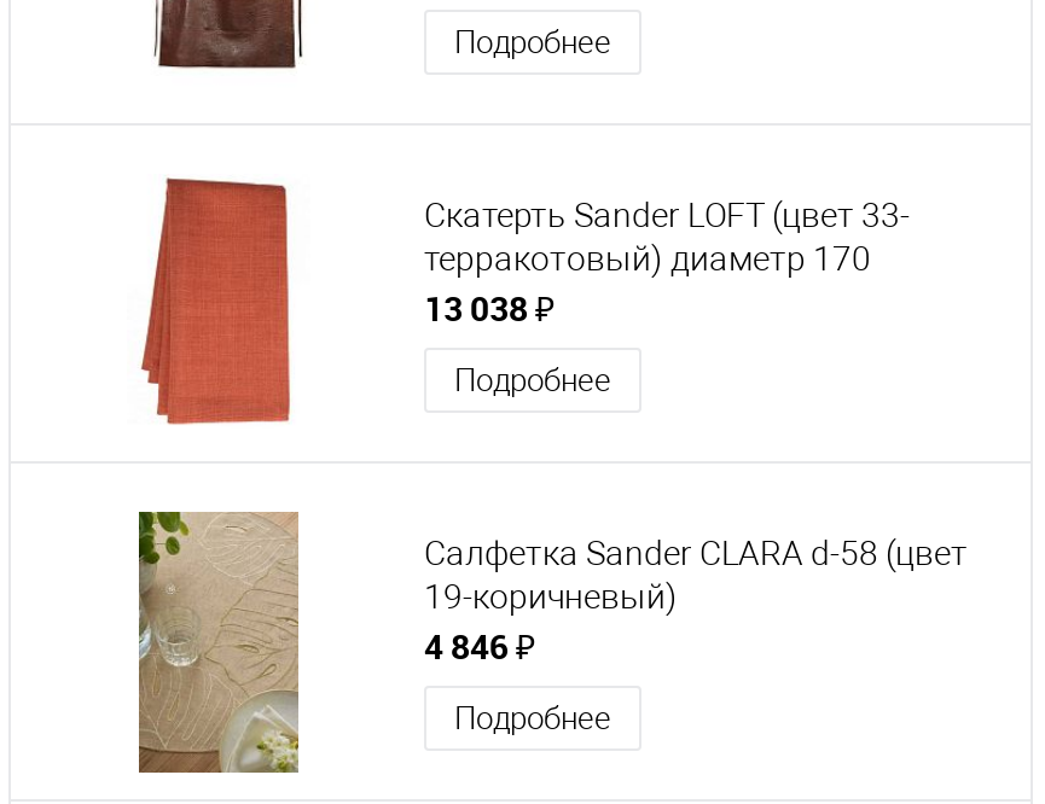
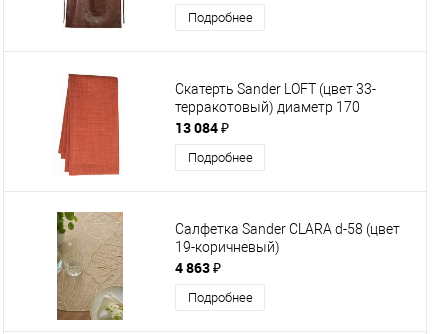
[424,285,555,331] 13 038 ₽ -> [175,118,229,137] 13 084 ₽
[424,623,535,669] 4 846 ₽ -> [175,258,221,277] 4 863 ₽

